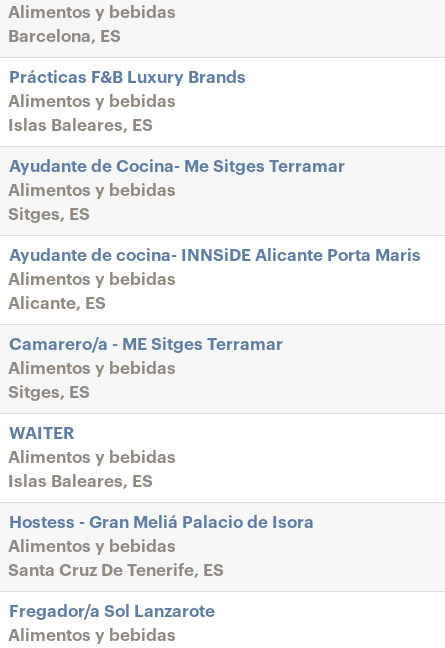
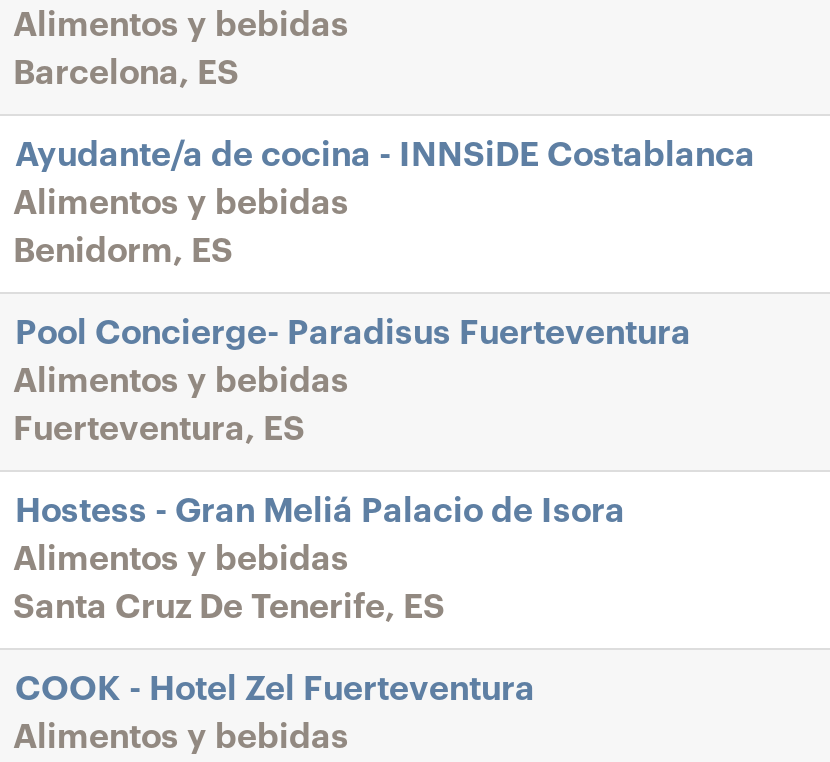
[9,69,246,86] Prácticas F&B Luxury Brands -> [15,138,755,172] Ayudante/a de cocina - INNSiDE Costablanca
[8,117,153,134] Islas Baleares, ES -> [13,234,233,268] Benidorm, ES
[9,158,345,175] Ayudante de Cocina- Me Sitges Terramar -> [15,316,691,350] Pool Concierge- Paradisus Fuerteventura
[8,206,421,490] Sitges, ES | Ayudante de cocina- INNSiDE Alicante Porta Maris | Alimentos y bebidas | Alicante, ES | Camarero/a - ME Sitges Terramar | Alimentos y bebidas | Sitges, ES | WAITER | Alimentos y bebidas | Islas Baleares, ES -> [13,412,305,446] Fuerteventura, ES
[9,603,215,620] Fregador/a Sol Lanzarote -> [15,672,535,706] COOK - Hotel Zel Fuerteventura

